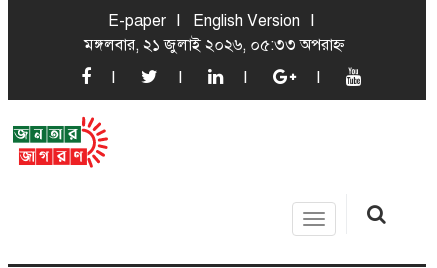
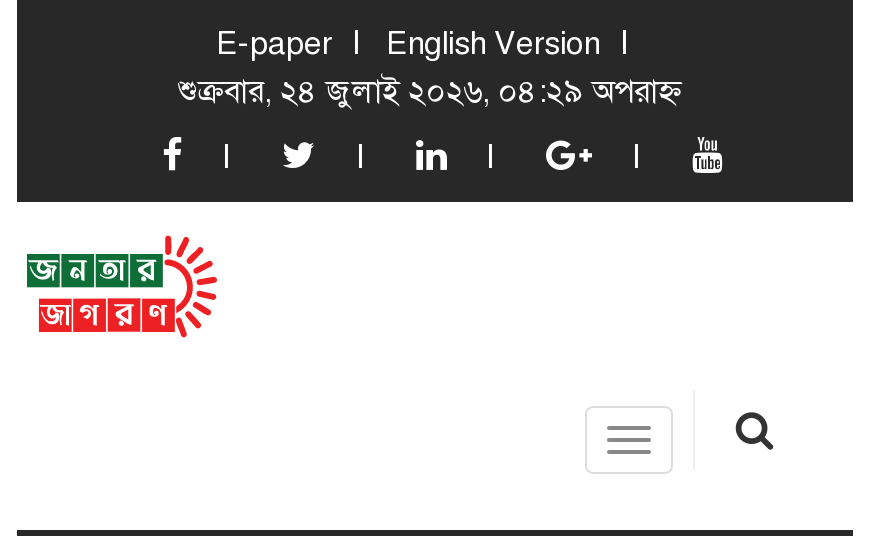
[84,35,345,55] মঙ্গলবার, ২১ জুলাই ২০২৬, ০৫:৩৩ অপরাহ্ন -> [178,72,682,112] শুক্রবার, ২৪ জুলাই ২০২৬, ০৪:২৯ অপরাহ্ন

